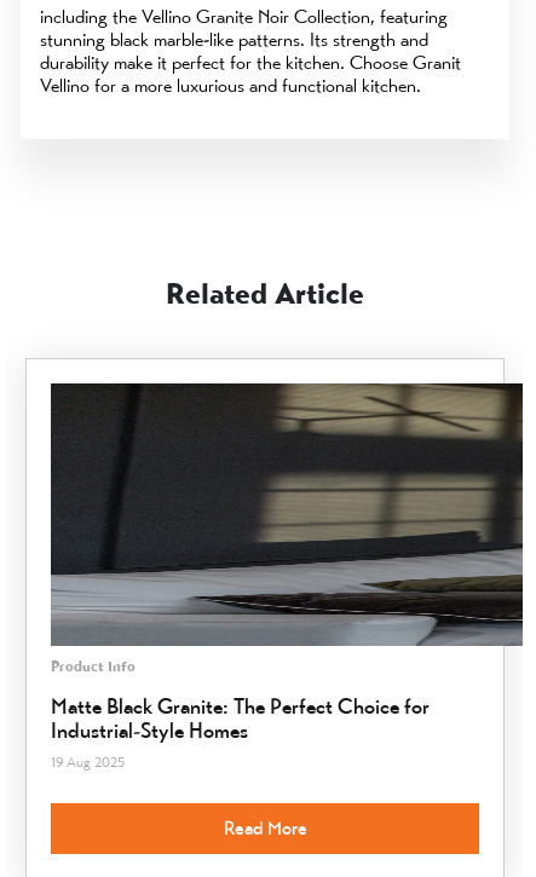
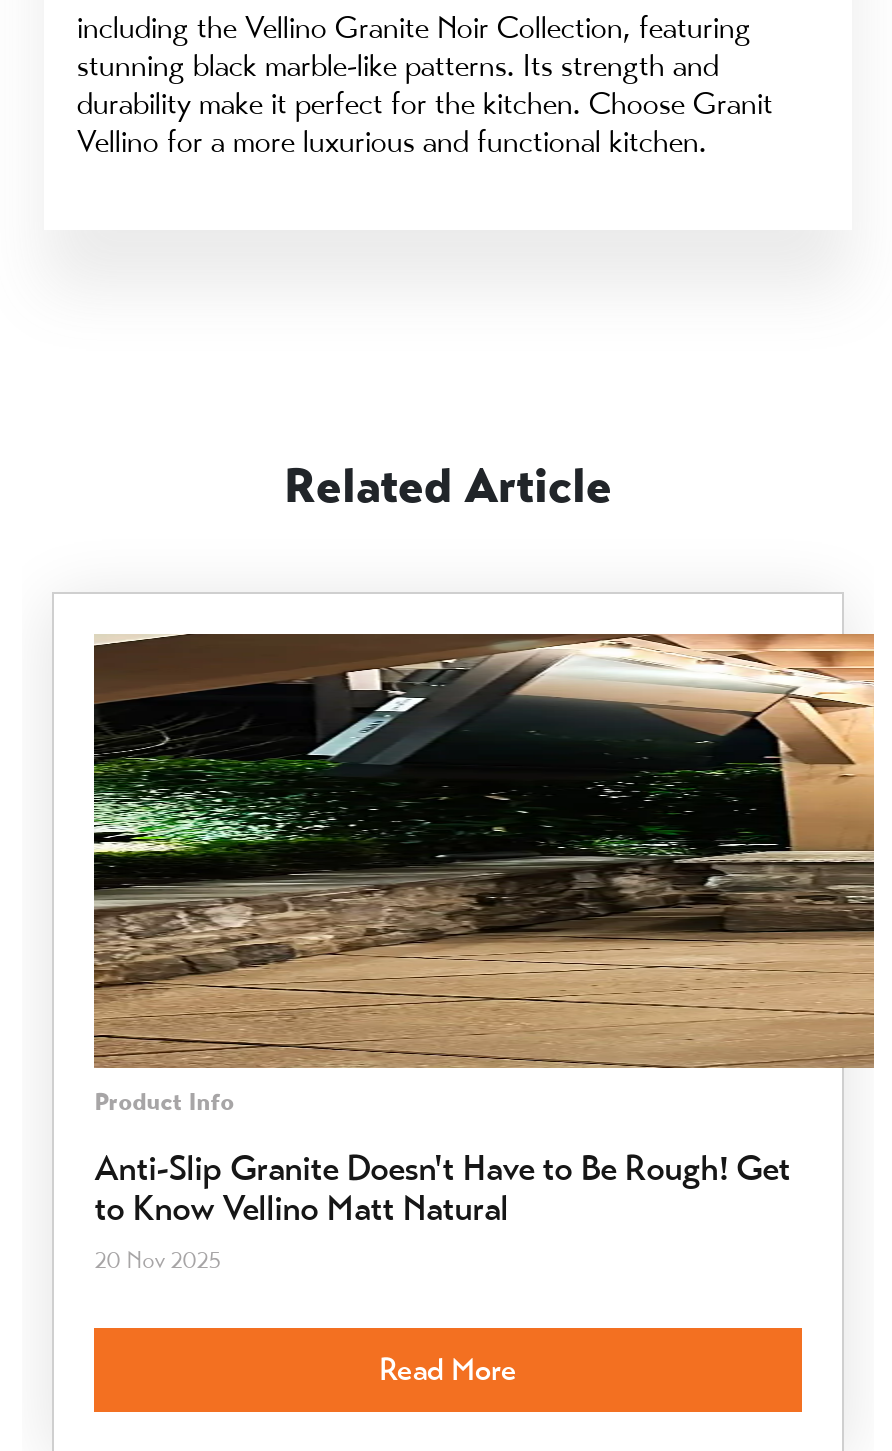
[50,382,524,770] [image] | Matte Black Granite: The Perfect Choice for | Industrial-Style Homes | 19 Aug 2025 -> [92,632,876,1273] [image] | Anti-Slip Granite Doesn't Have to Be Rough! Get | to Know Vellino Matt Natural | 20 Nov 2025

